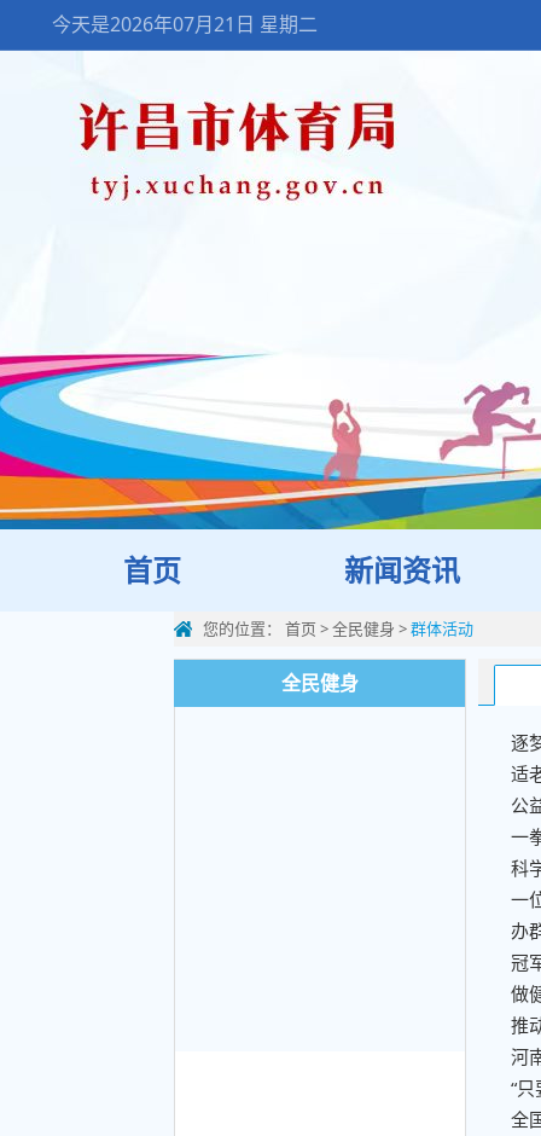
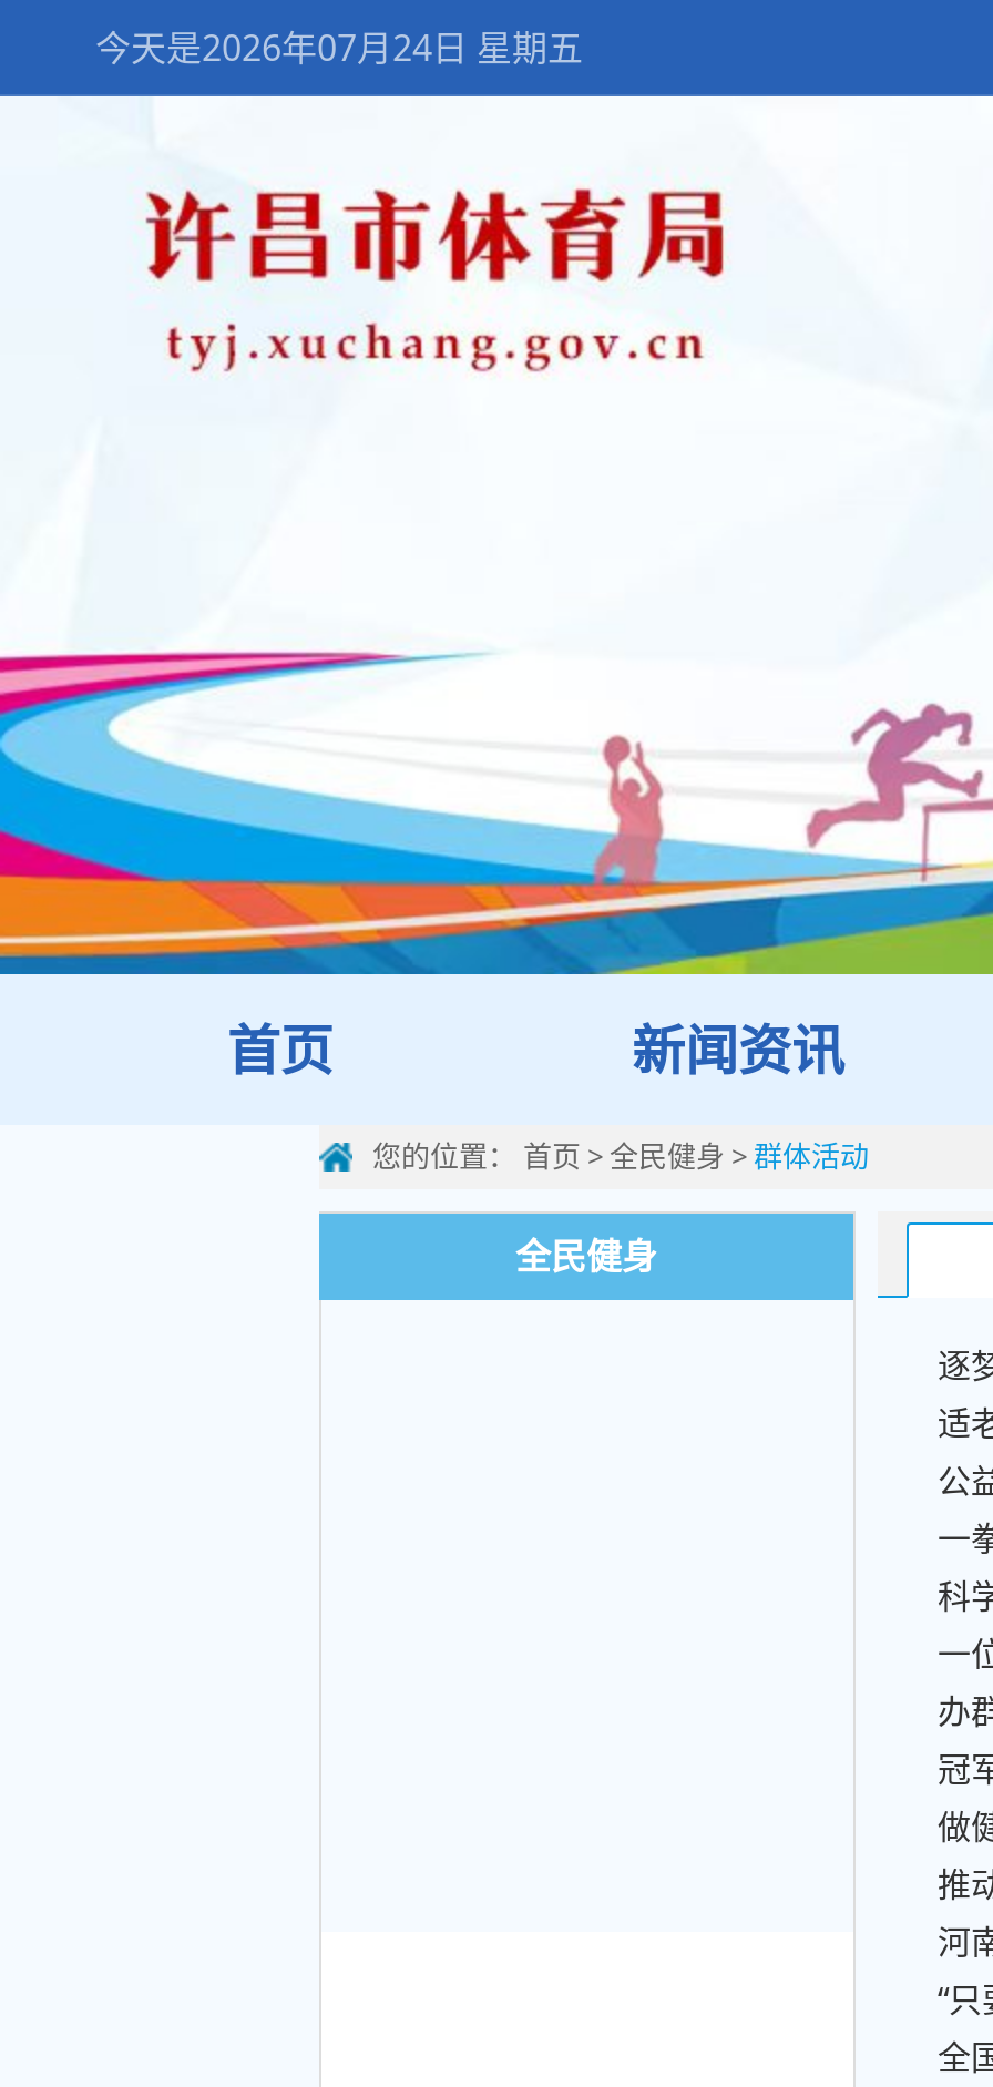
[52,11,318,37] 今天是2026年07月21日 星期二 -> [95,23,583,72] 今天是2026年07月24日 星期五

